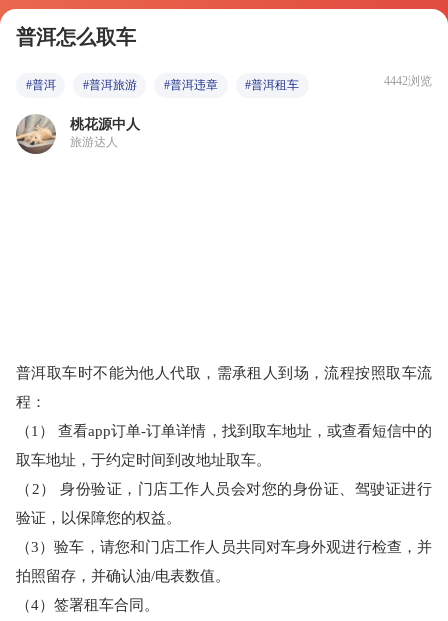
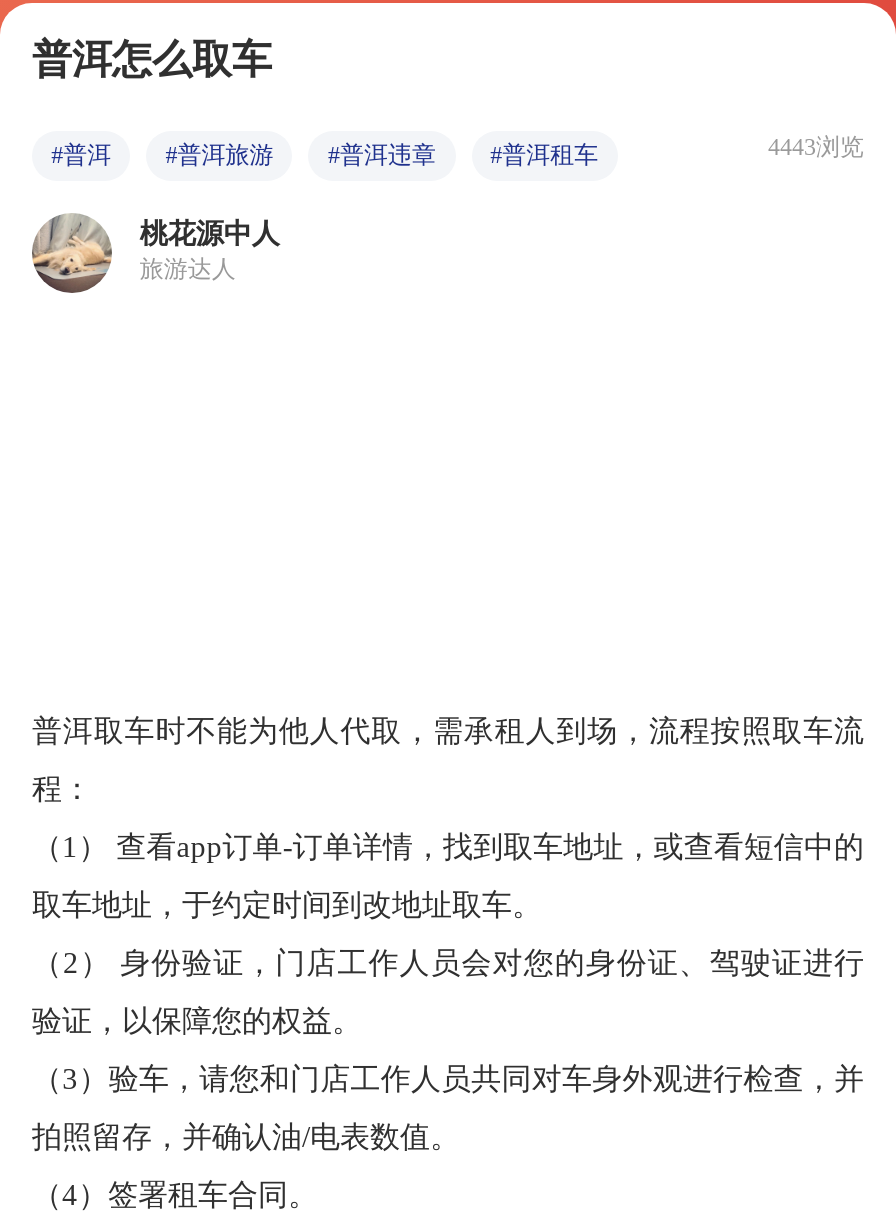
[384,74,432,88] 4442浏览 -> [768,134,864,162] 4443浏览

